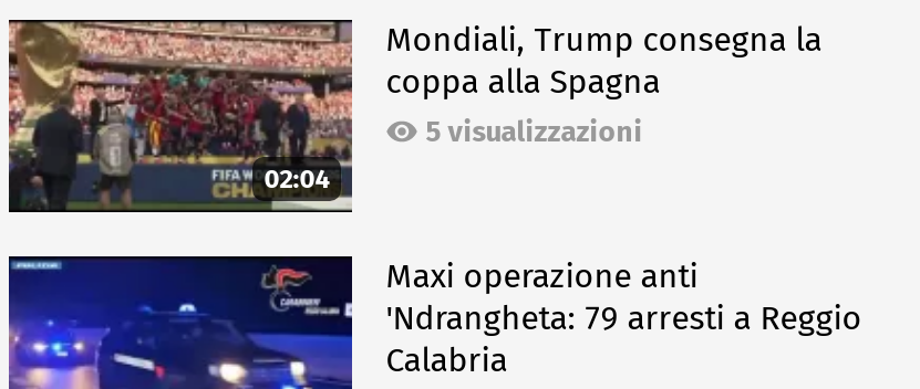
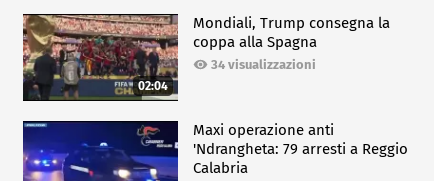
[426,115,643,148] 5 visualizzazioni -> [211,57,316,72] 34 visualizzazioni

